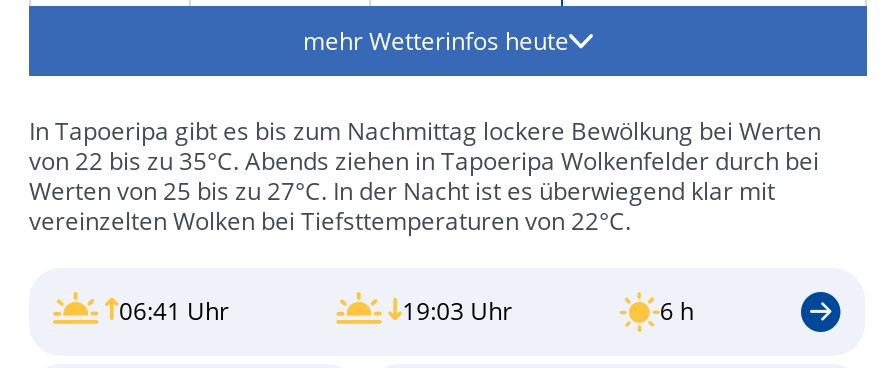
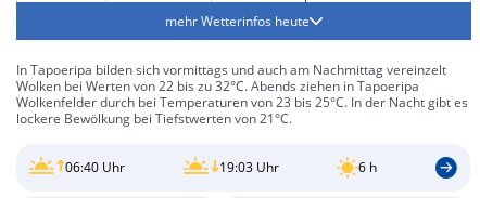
[29,114,821,238] In Tapoeripa gibt es bis zum Nachmittag lockere Bewölkung bei Werten | von 22 bis zu 35°C. Abends ziehen in Tapoeripa Wolkenfelder durch bei | Werten von 25 bis zu 27°C. In der Nacht ist es überwiegend klar mit | vereinzelten Wolken bei Tiefsttemperaturen von 22°C. -> [16,61,468,128] In Tapoeripa bilden sich vormittags und auch am Nachmittag vereinzelt | Wolken bei Werten von 22 bis zu 32°C. Abends ziehen in Tapoeripa | Wolkenfelder durch bei Temperaturen von 23 bis 25°C. In der Nacht gibt es | lockere Bewölkung bei Tiefstwerten von 21°C.
[119,295,229,329] 06:41 Uhr -> [65,159,125,177] 06:40 Uhr

